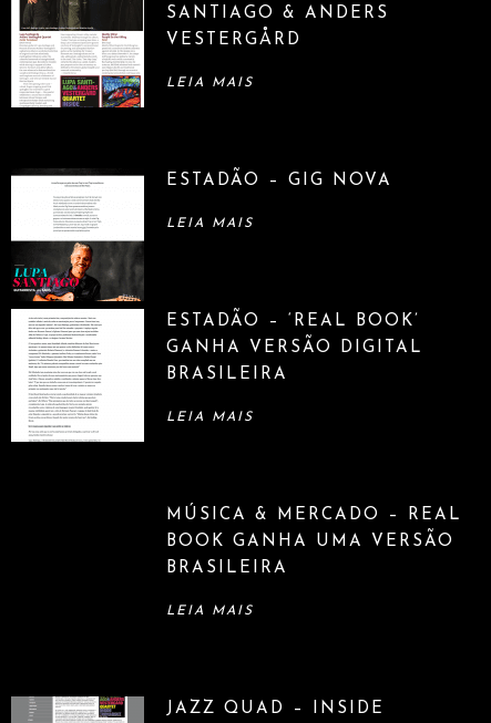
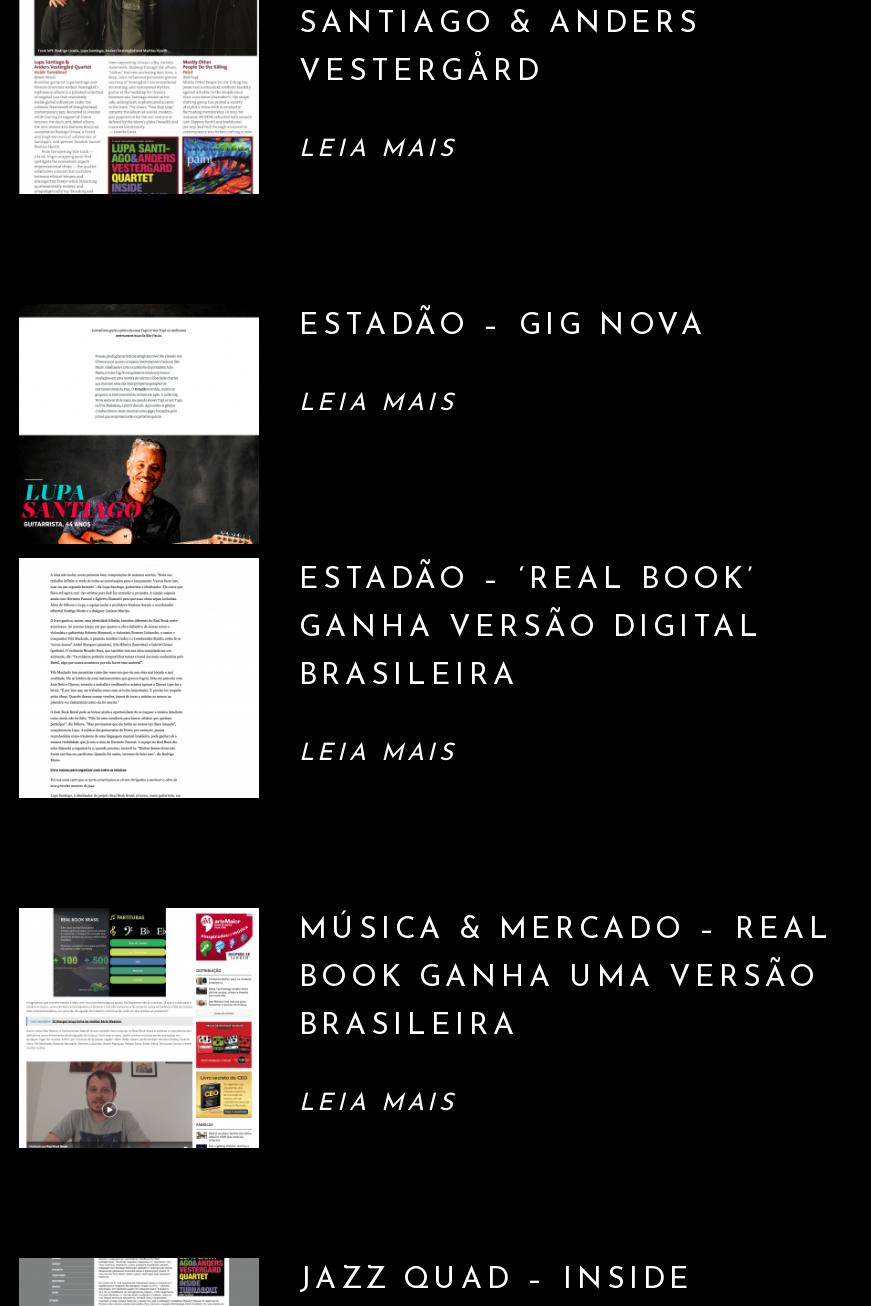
none -> [17,906,261,1150] [image]

